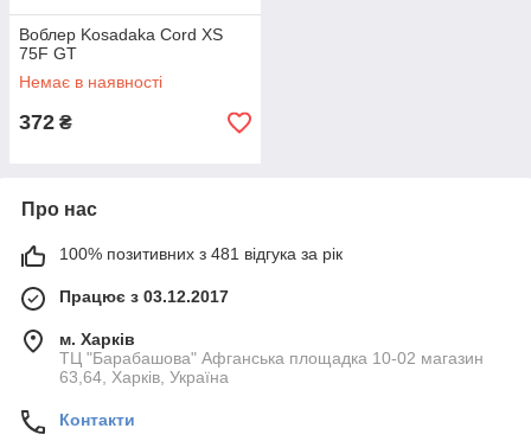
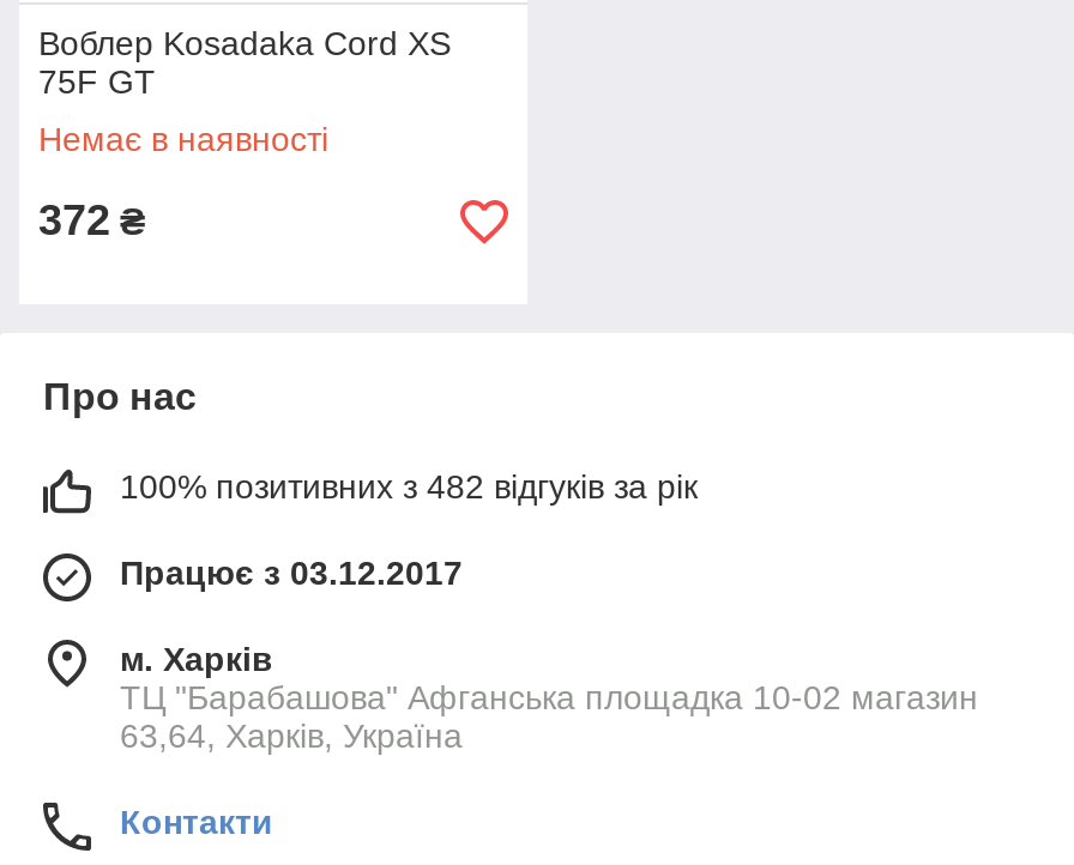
[59,244,343,263] 100% позитивних з 481 відгука за рік -> [120,467,698,506] 100% позитивних з 482 відгуків за рік

